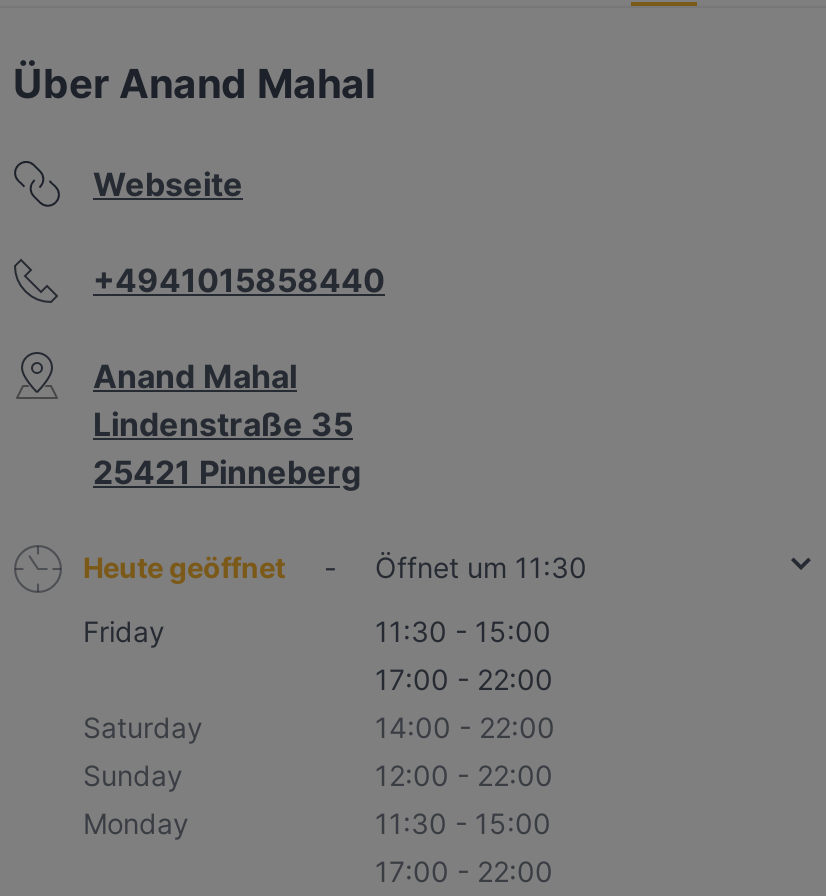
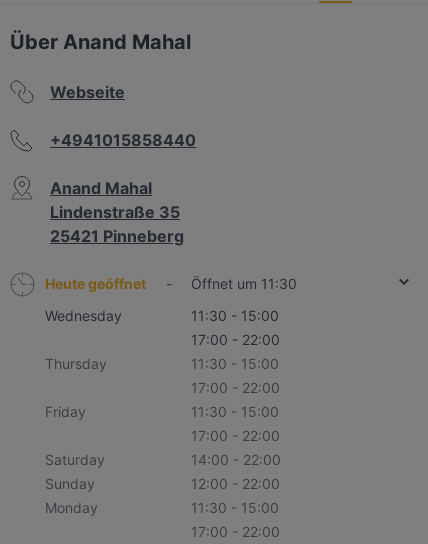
none -> [45,307,280,396] Wednesday | 11:30 - 15:00 | 17:00 - 22:00 | Thursday | 11:30 - 15:00 | 17:00 - 22:00

